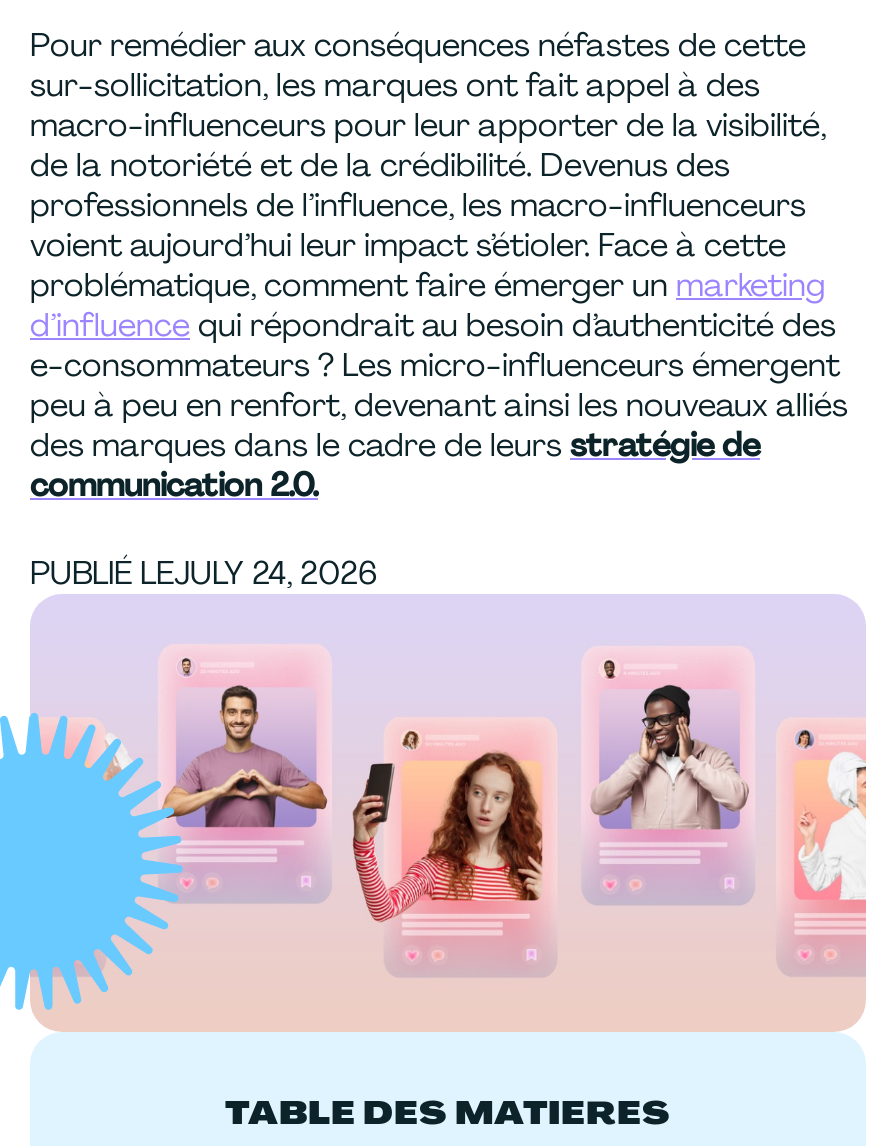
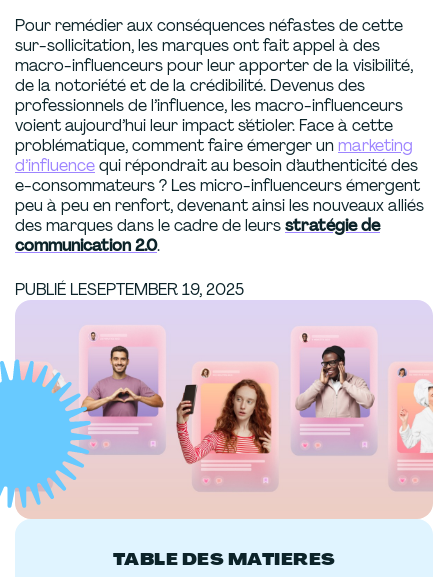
[30,552,378,594] PUBLIÉ LEJULY 24, 2026 -> [15,279,244,300] PUBLIÉ LESEPTEMBER 19, 2025

